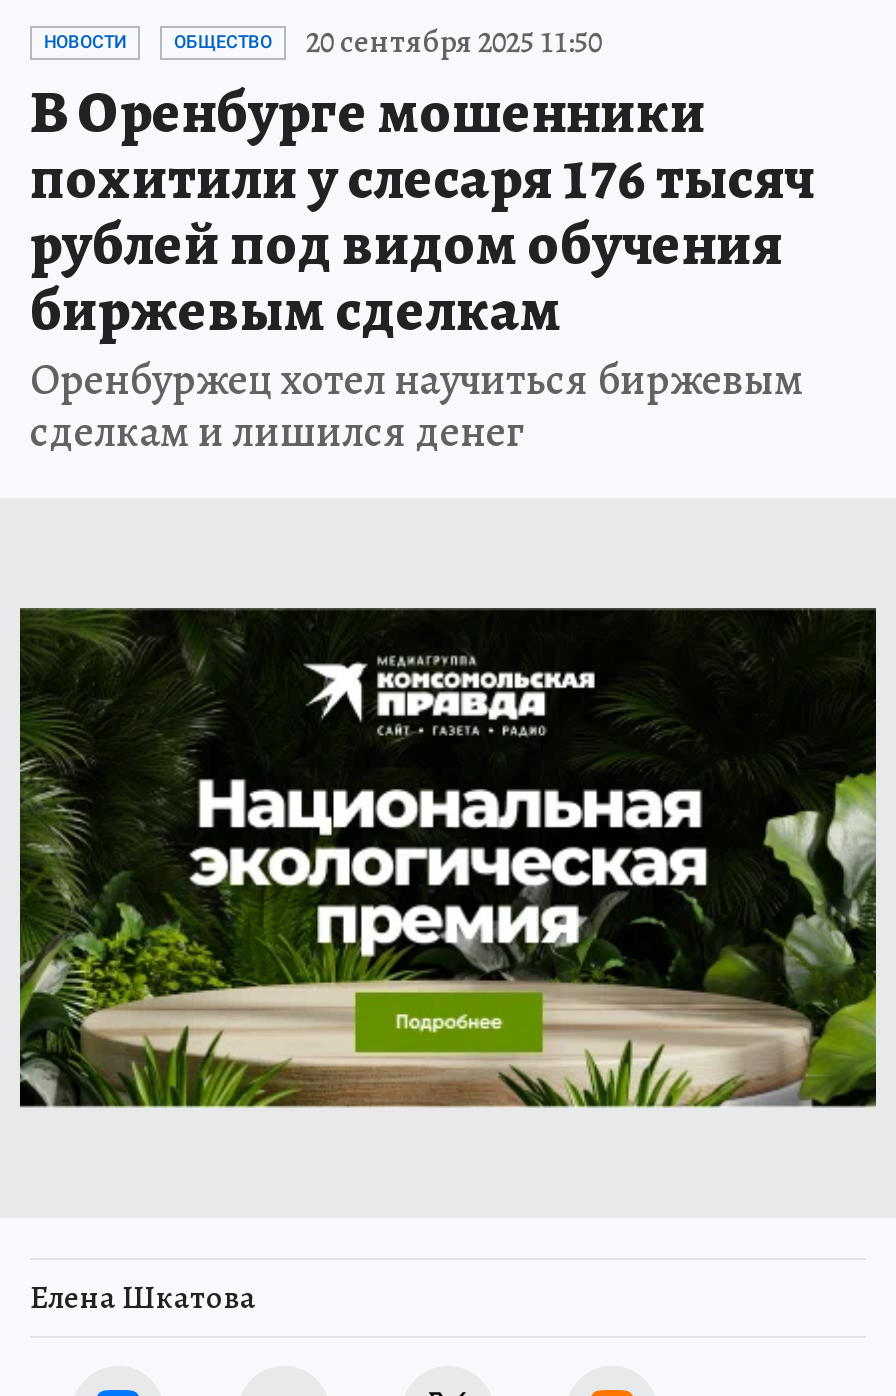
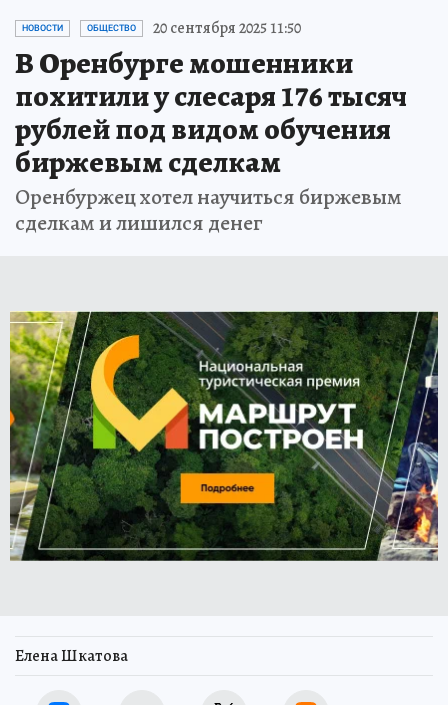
[18,606,878,1108] [image] -> [9,311,439,562] [image]

